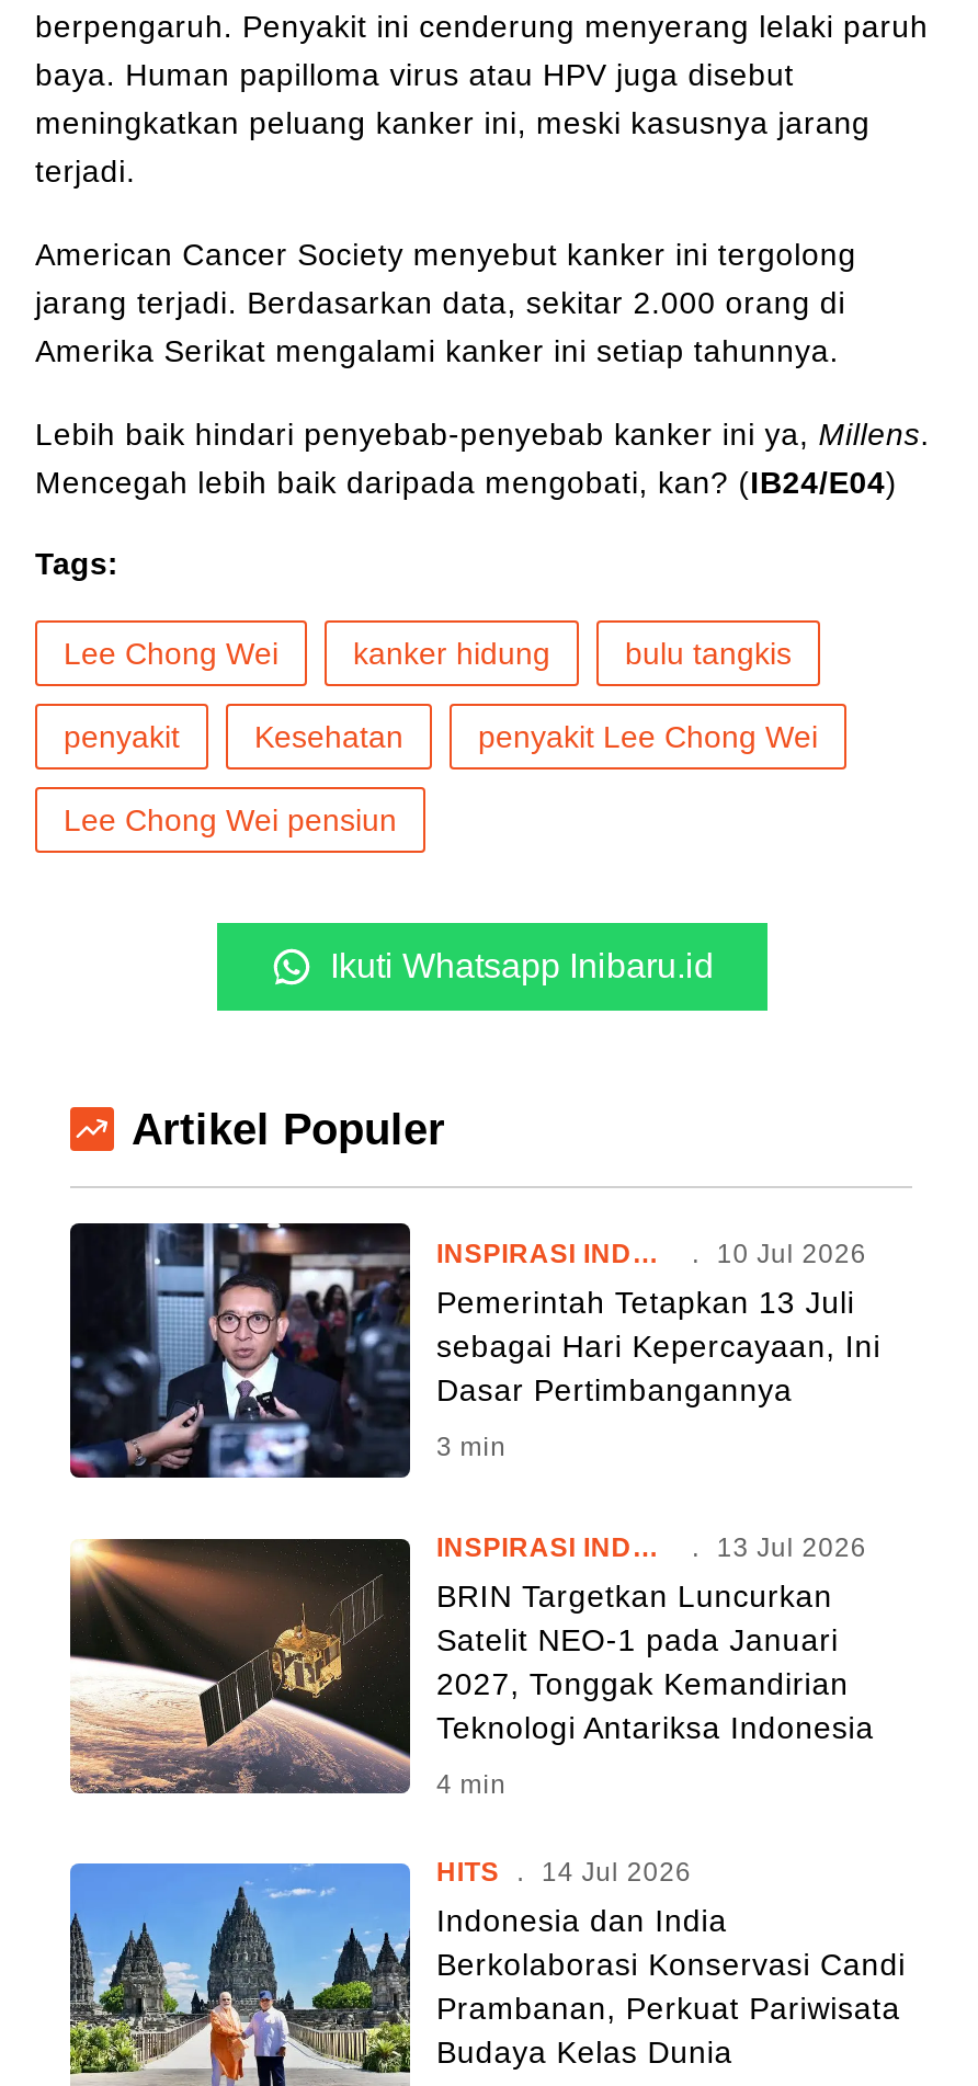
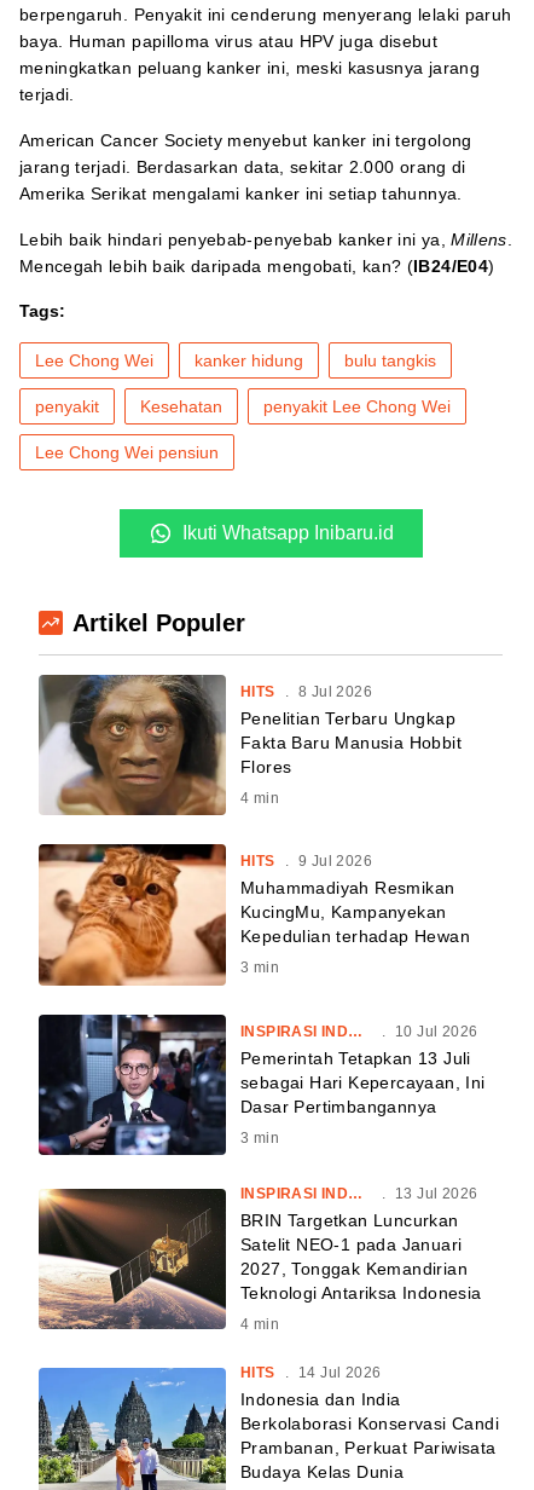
none -> [37,674,462,816] [image] | HITS . 8 Jul 2026 | Penelitian Terbaru Ungkap | Fakta Baru Manusia Hobbit | Flores | 4 min
none -> [37,843,470,987] [image] | HITS . 9 Jul 2026 | Muhammadiyah Resmikan | KucingMu, Kampanyekan | Kepedulian terhadap Hewan | 3 min

